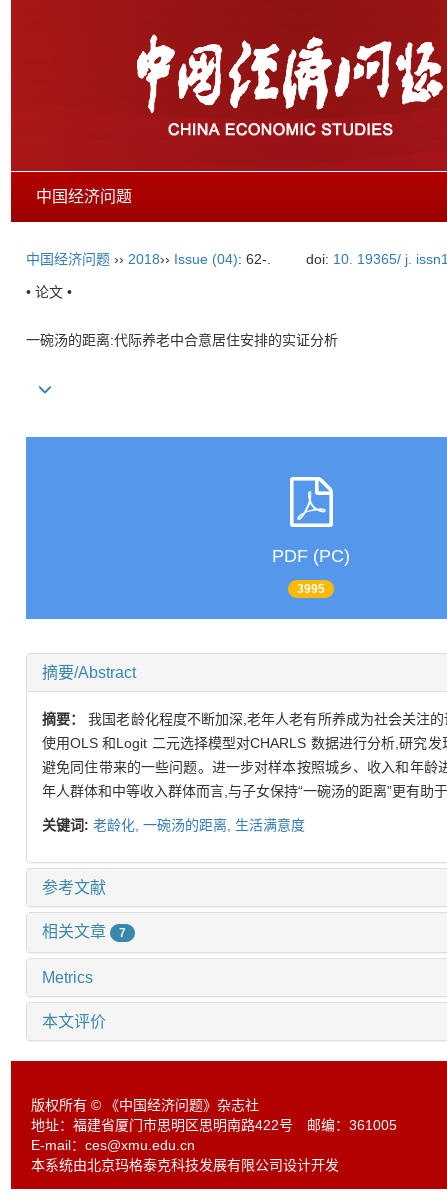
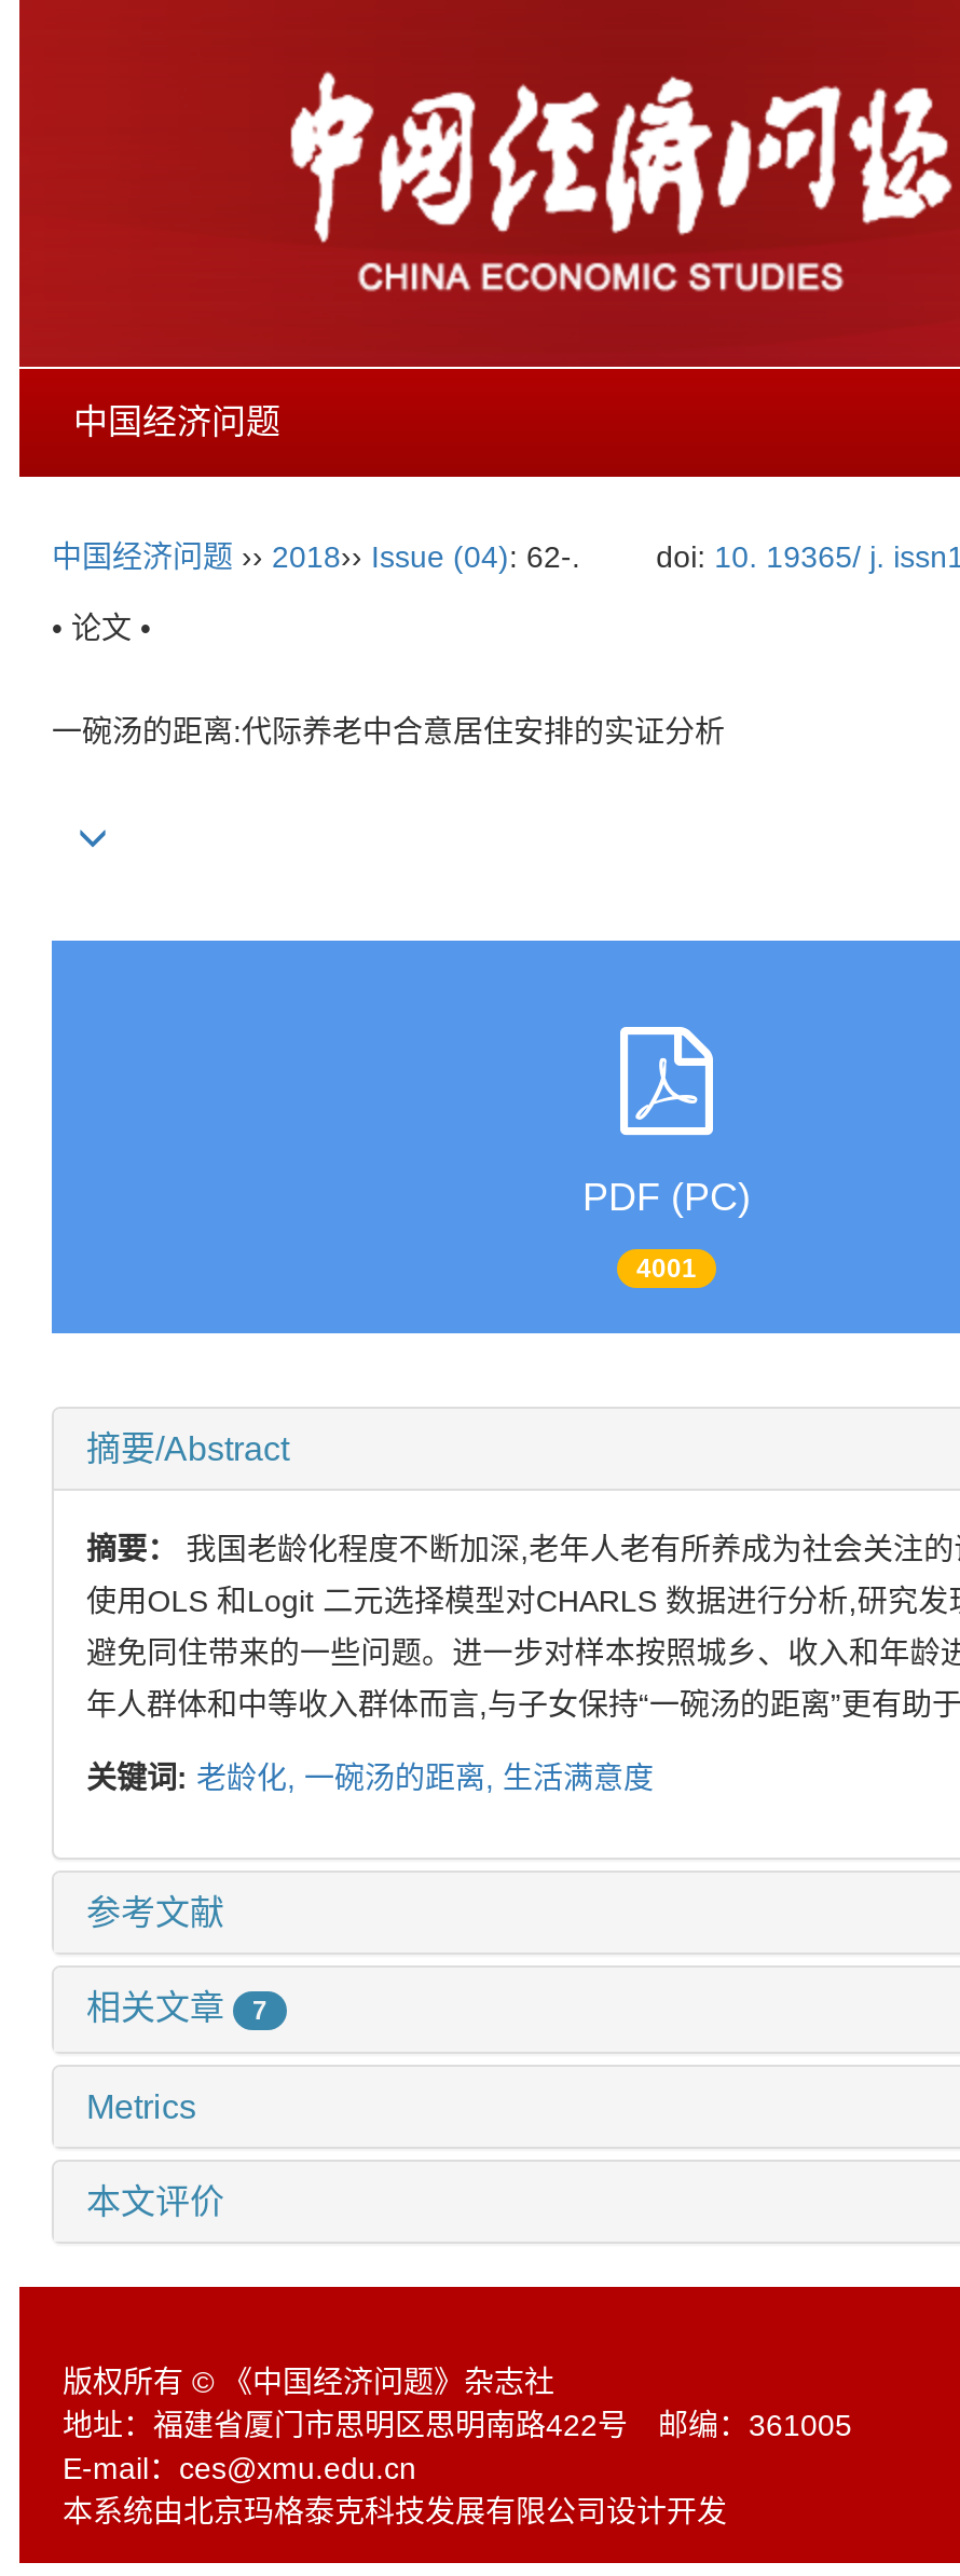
[297,582,325,596] 3995 -> [636,1253,697,1283] 4001

